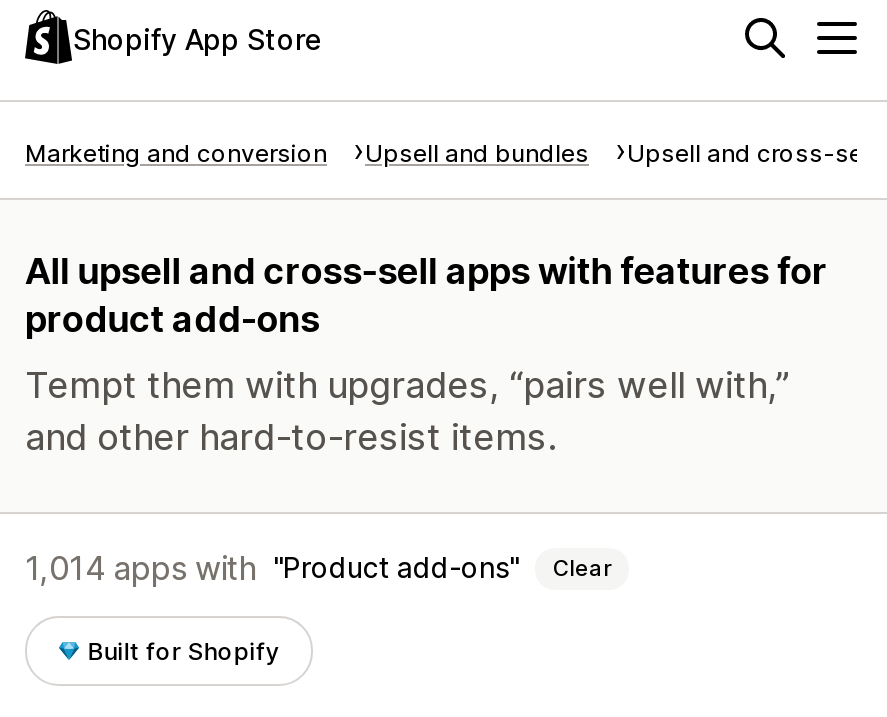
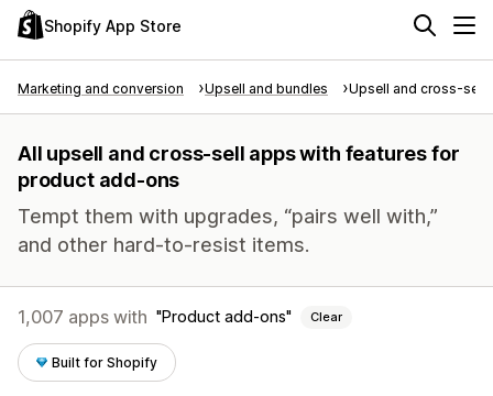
[25,548,611,588] 1,014 apps with Product add-ons Clear -> [18,306,342,328] 1,007 apps with Product add-ons Clear

